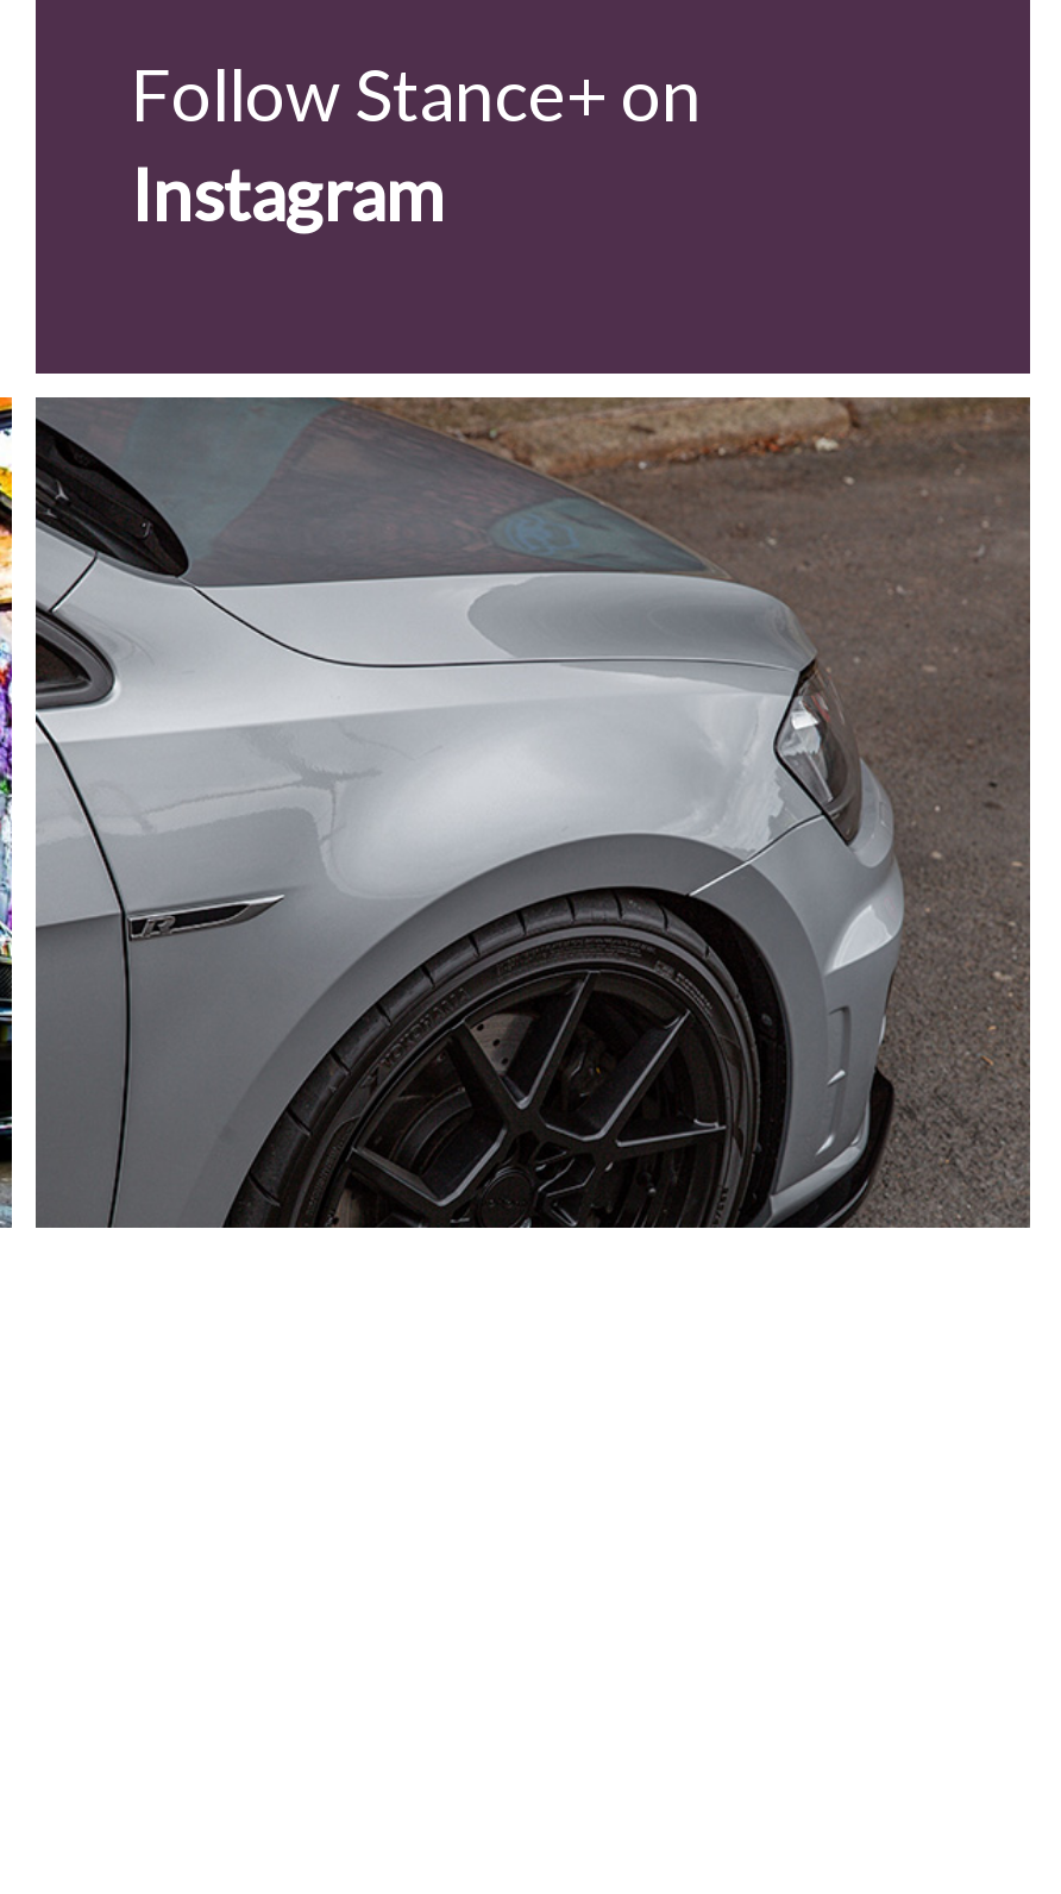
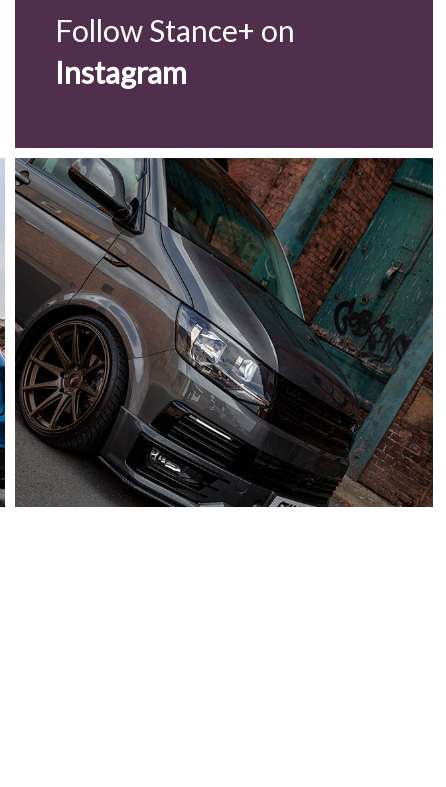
[36,395,1032,1228] [image] -> [14,157,433,507] [image]

